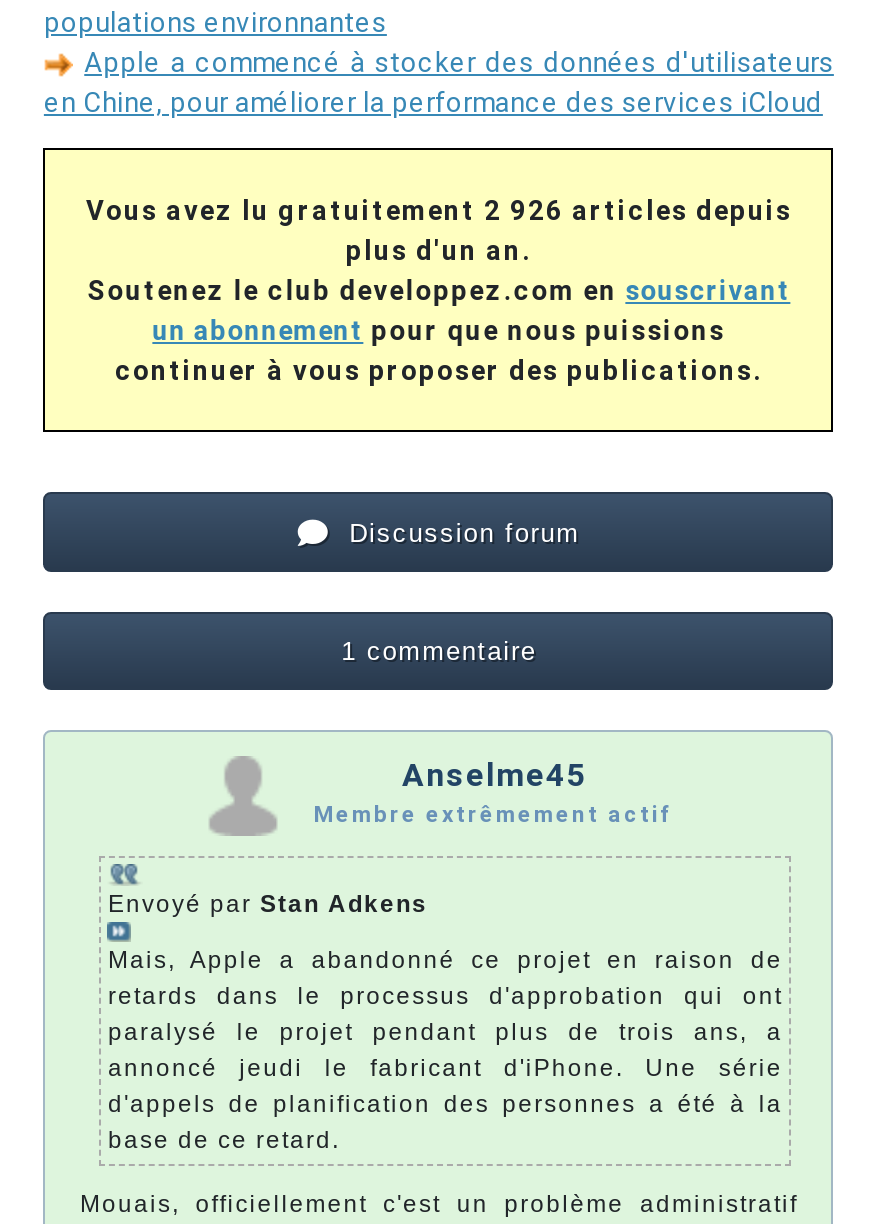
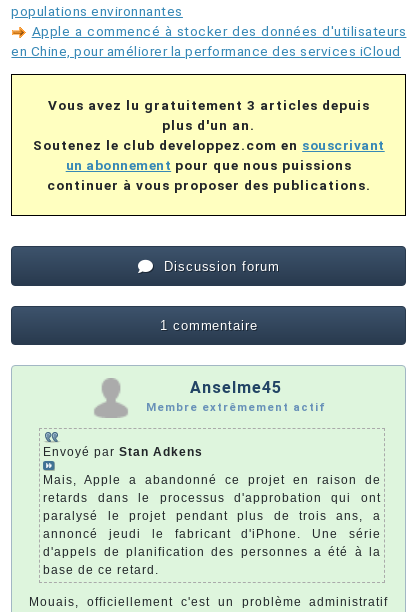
[86,195,792,227] Vous avez lu gratuitement 2 926 articles depuis -> [48,97,370,113] Vous avez lu gratuitement 3 articles depuis

